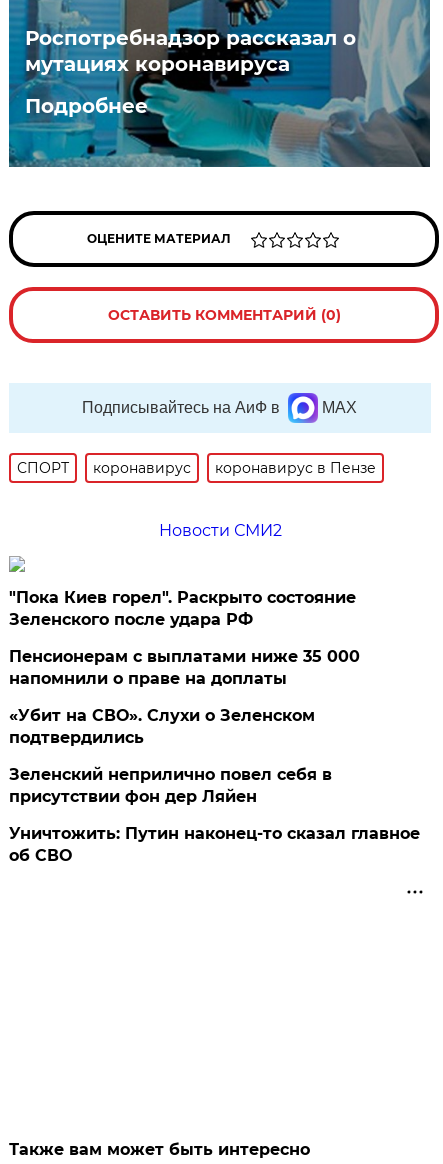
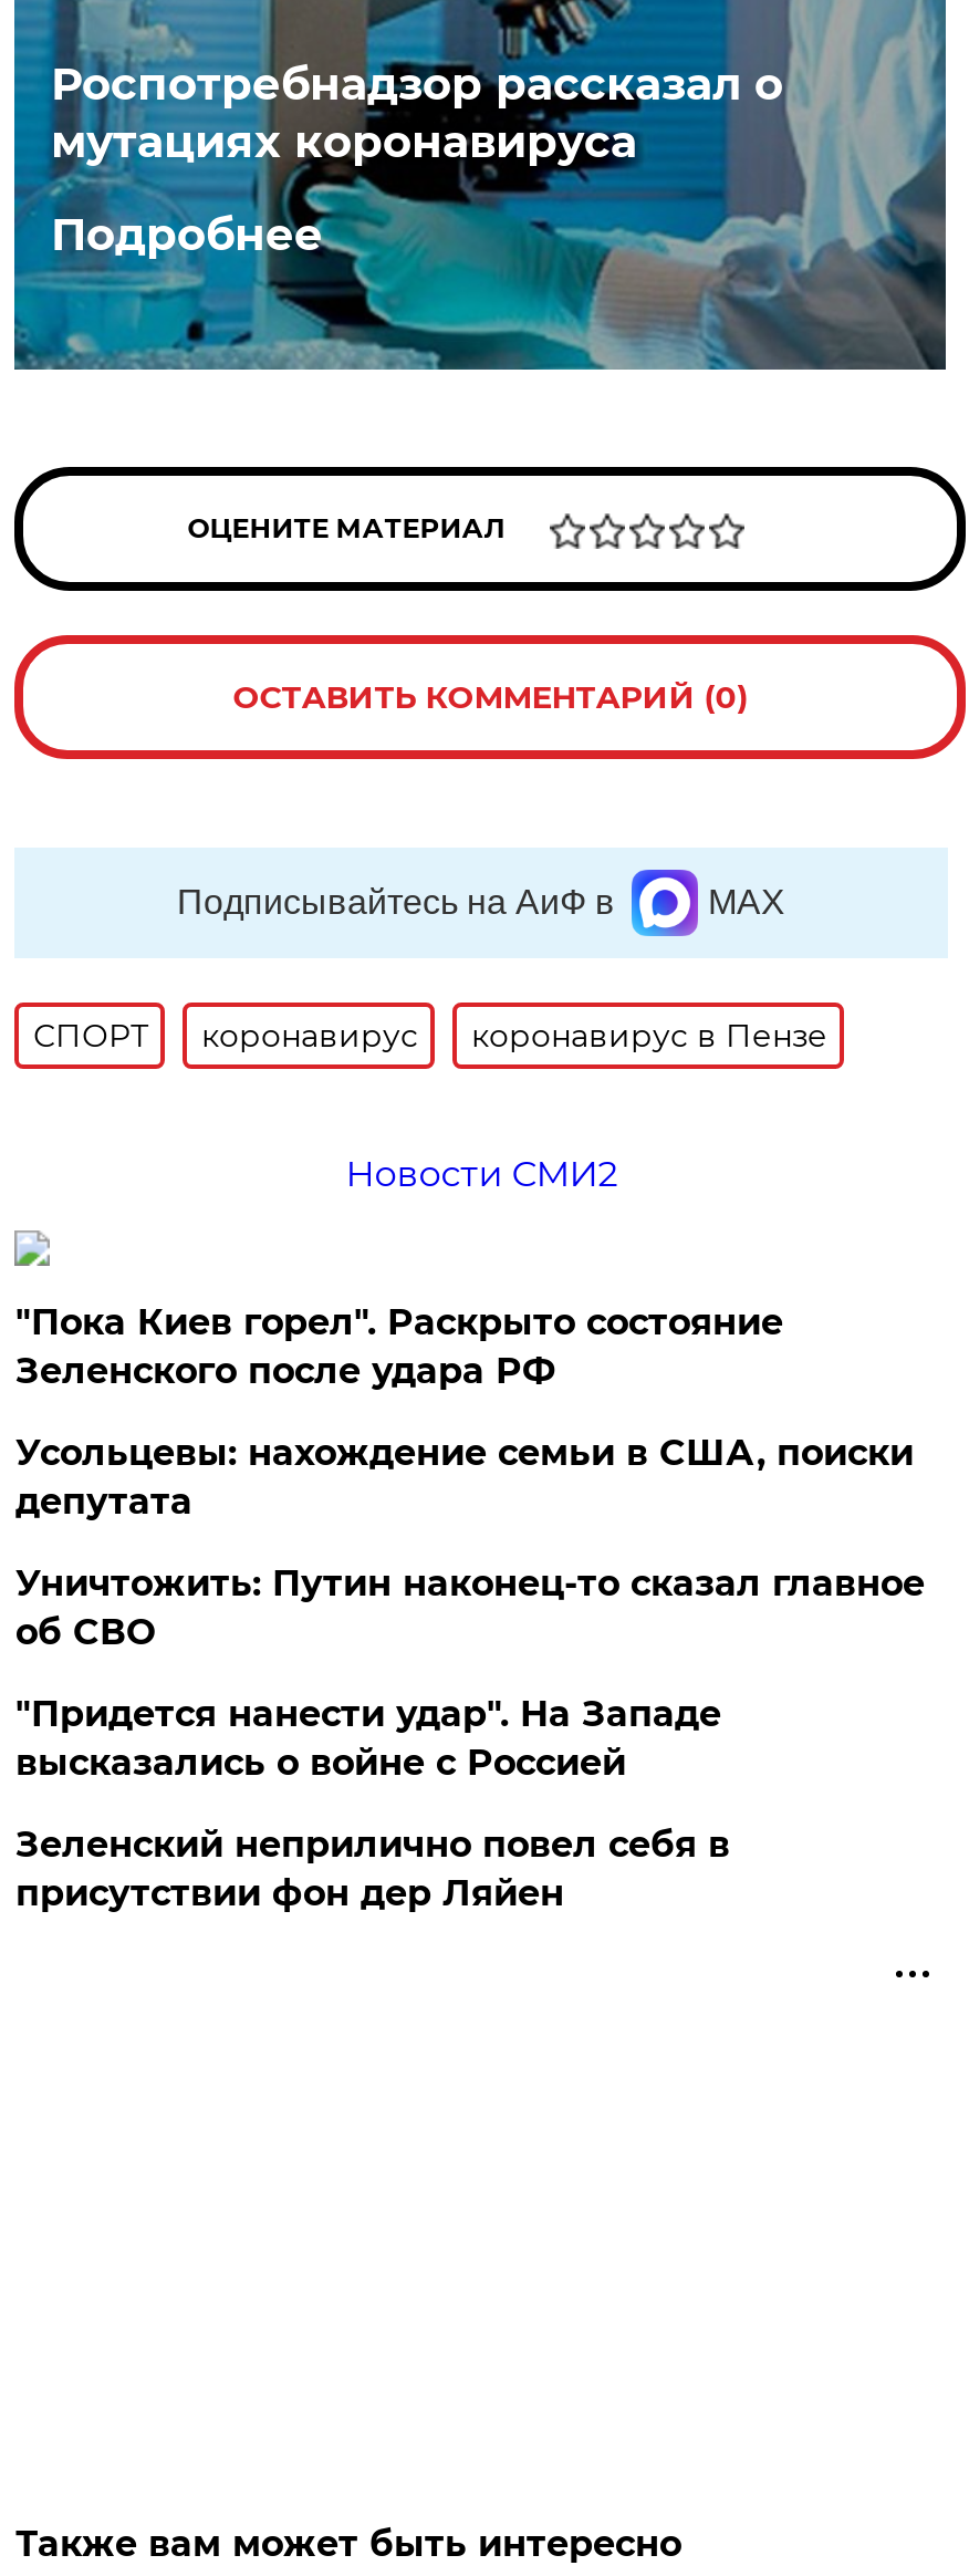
[9,647,360,747] Пенсионерам с выплатами ниже 35 000 | напомнили о праве на доплаты | «Убит на СВО». Слухи о Зеленском | подтвердились -> [15,1432,913,1784] Усольцевы: нахождение семьи в США, поиски | депутата | "Придется нанести удар". На Западе | высказались о войне с Россией
moved [9,765,332,806] -> [15,1823,730,1914]: Зеленский неприлично повел cебя в | присутствии фон дер Ляйен
moved [9,824,420,865] -> [15,1562,925,1653]: Уничтожить: Путин наконец-то сказал главное | об СВО

